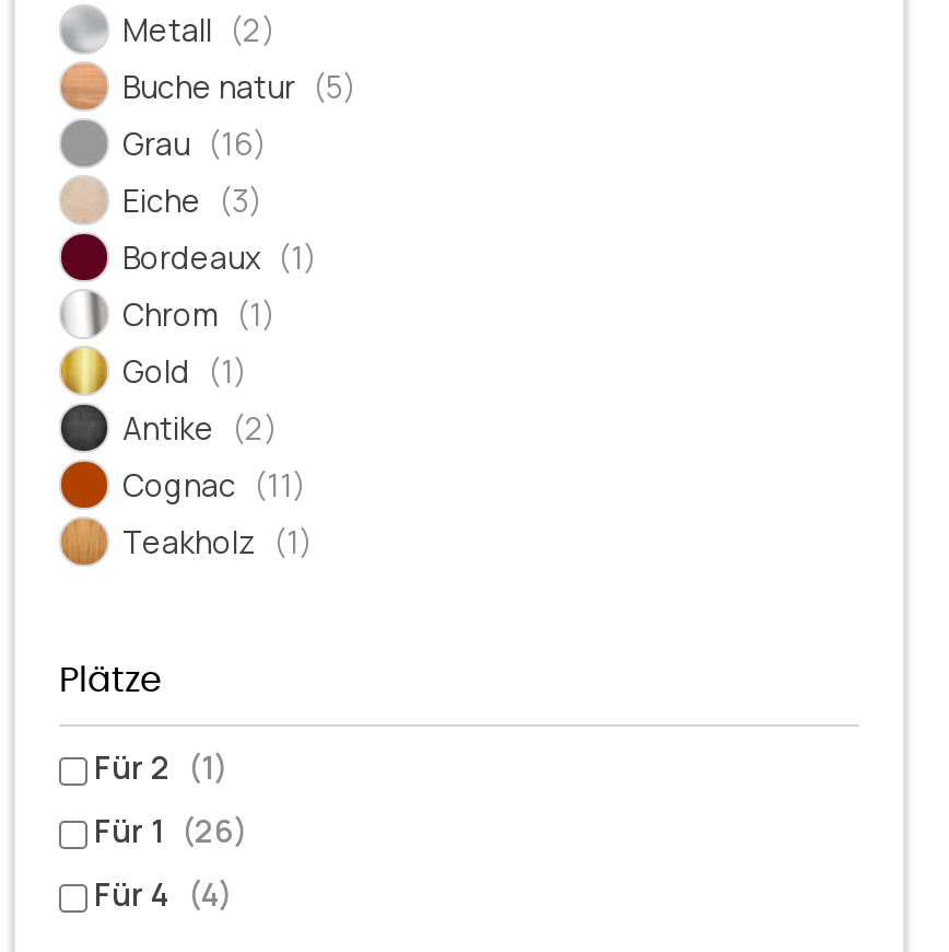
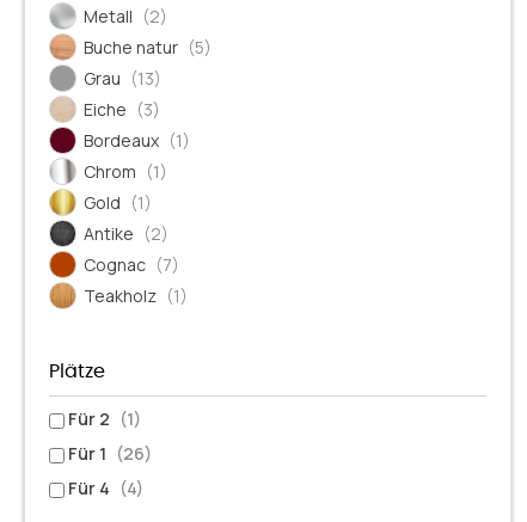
[122,123,267,164] Grau (16) -> [84,67,161,90] Grau (13)
[122,464,306,506] Cognac (11) -> [84,253,179,276] Cognac (7)

